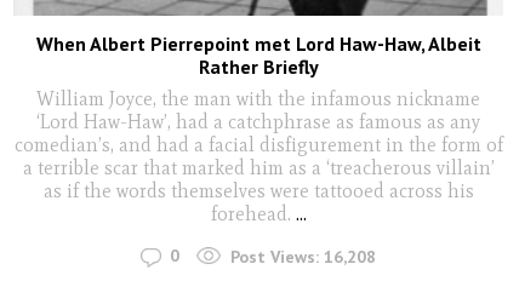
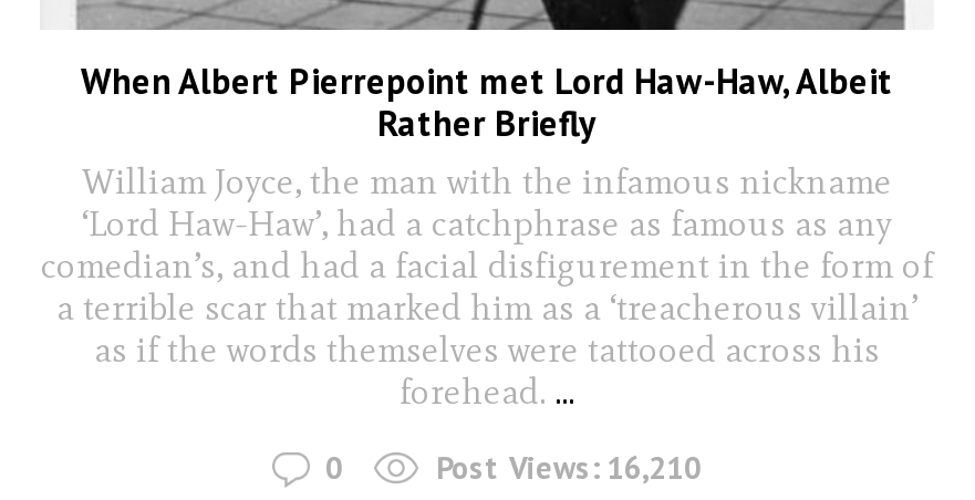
[230,245,376,267] Post Views: 16,208 -> [436,448,702,488] Post Views: 16,210

